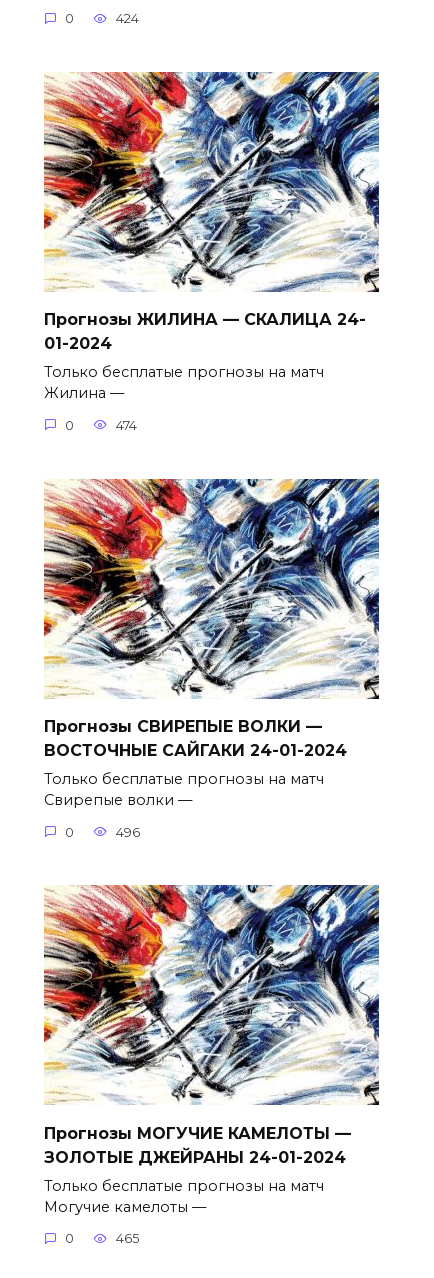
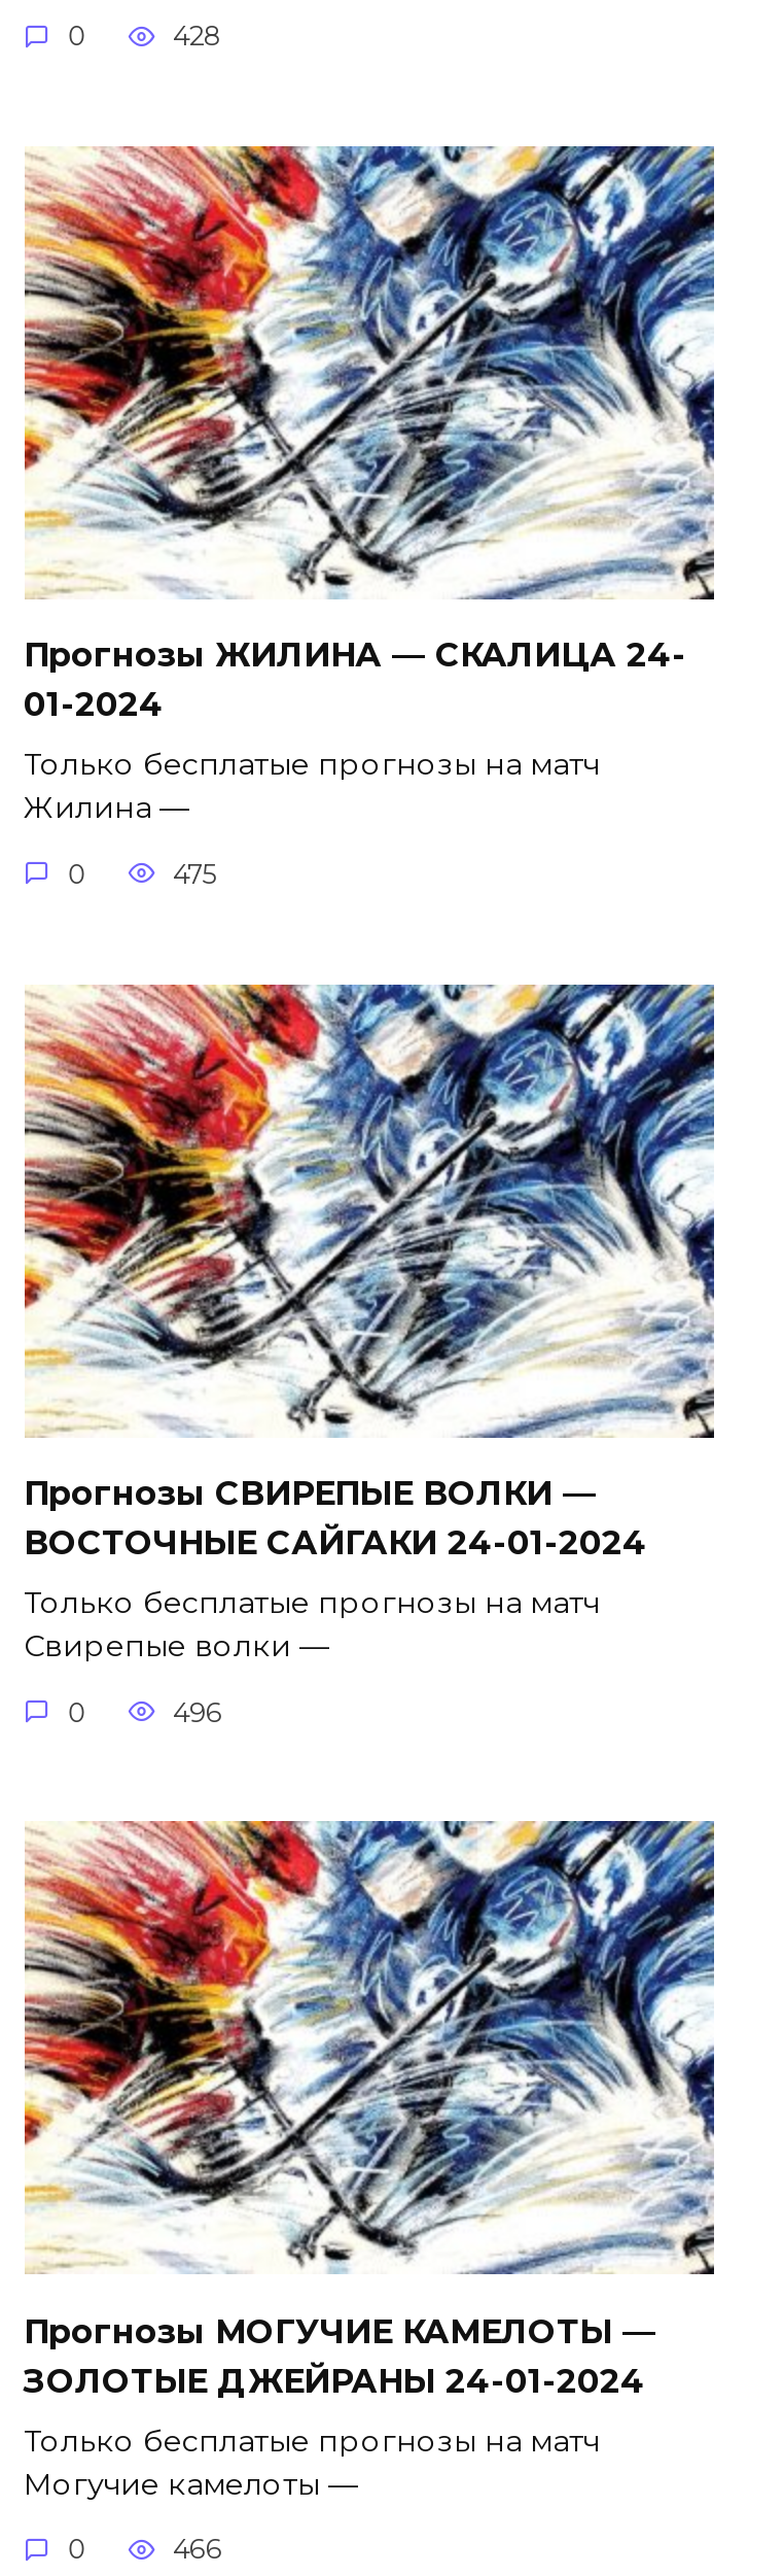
[116,11,139,26] 424 -> [173,21,222,52] 428
[116,418,137,433] 474 -> [173,859,216,889] 475
[116,1231,139,1246] 465 -> [173,2534,222,2565] 466

